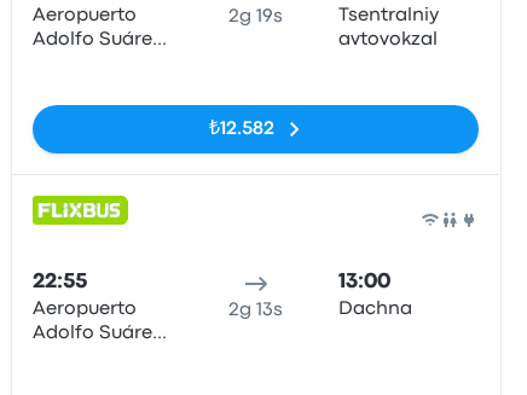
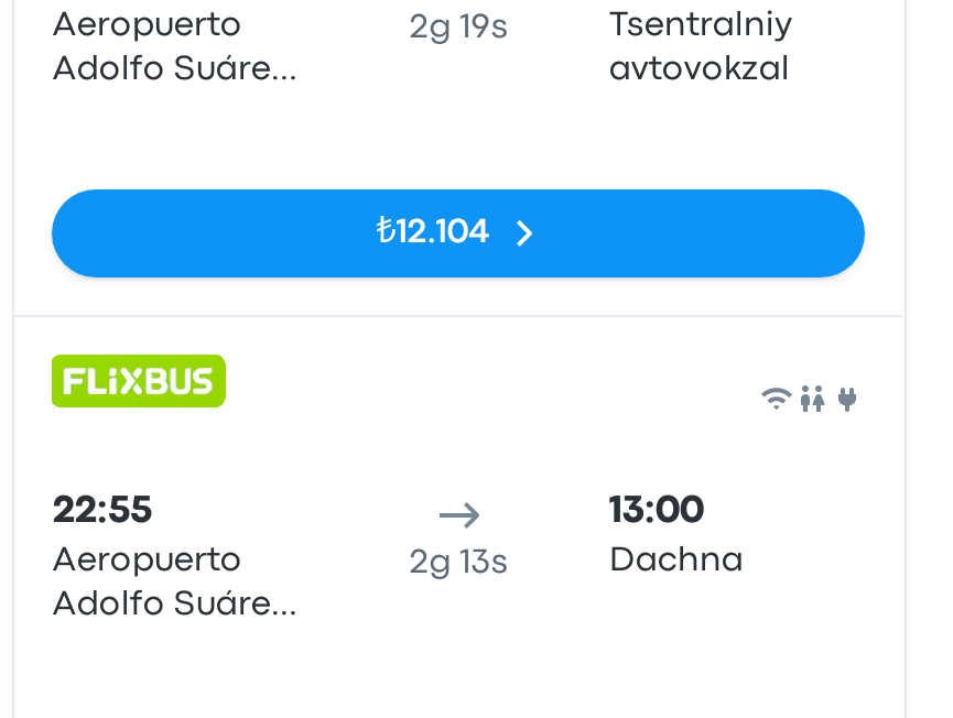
[209,121,274,138] ₺12.582 -> [376,218,489,249] ₺12.104

